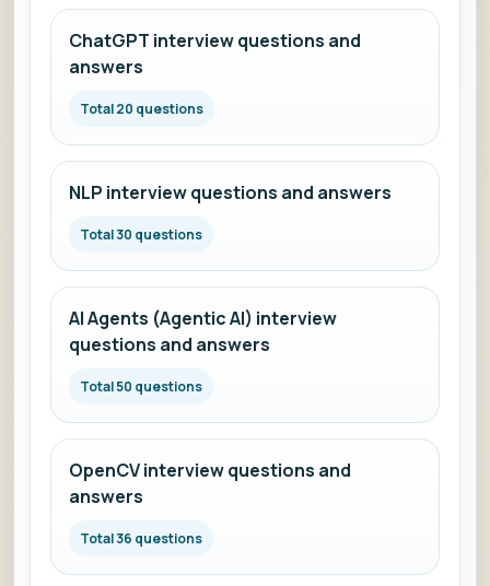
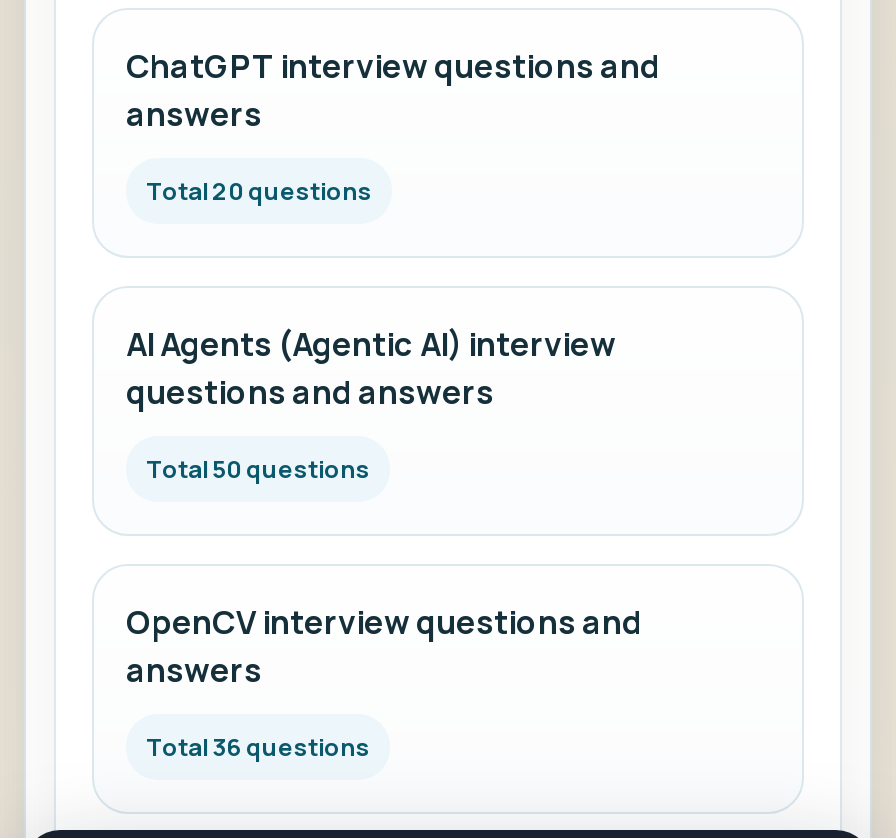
[69,181,392,244] NLP interview questions and answers | Total 30 questions -> none

